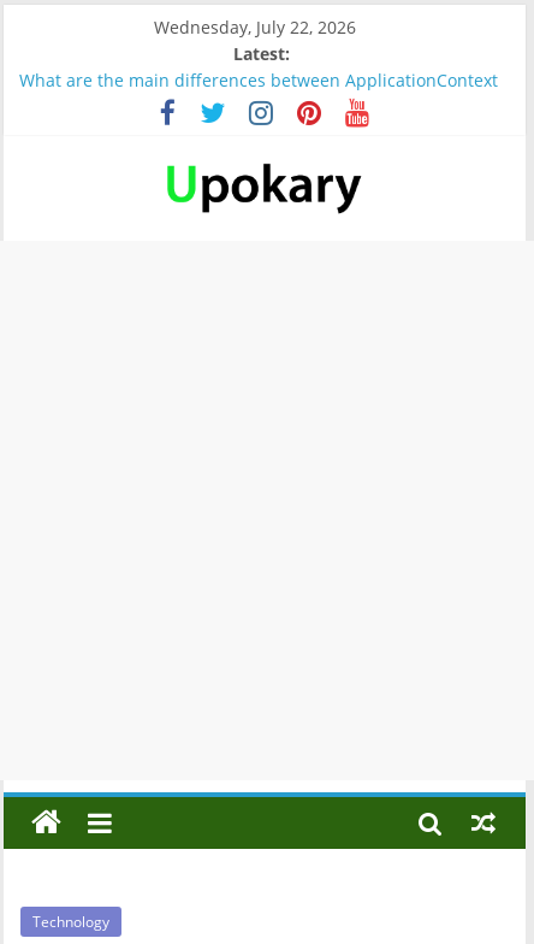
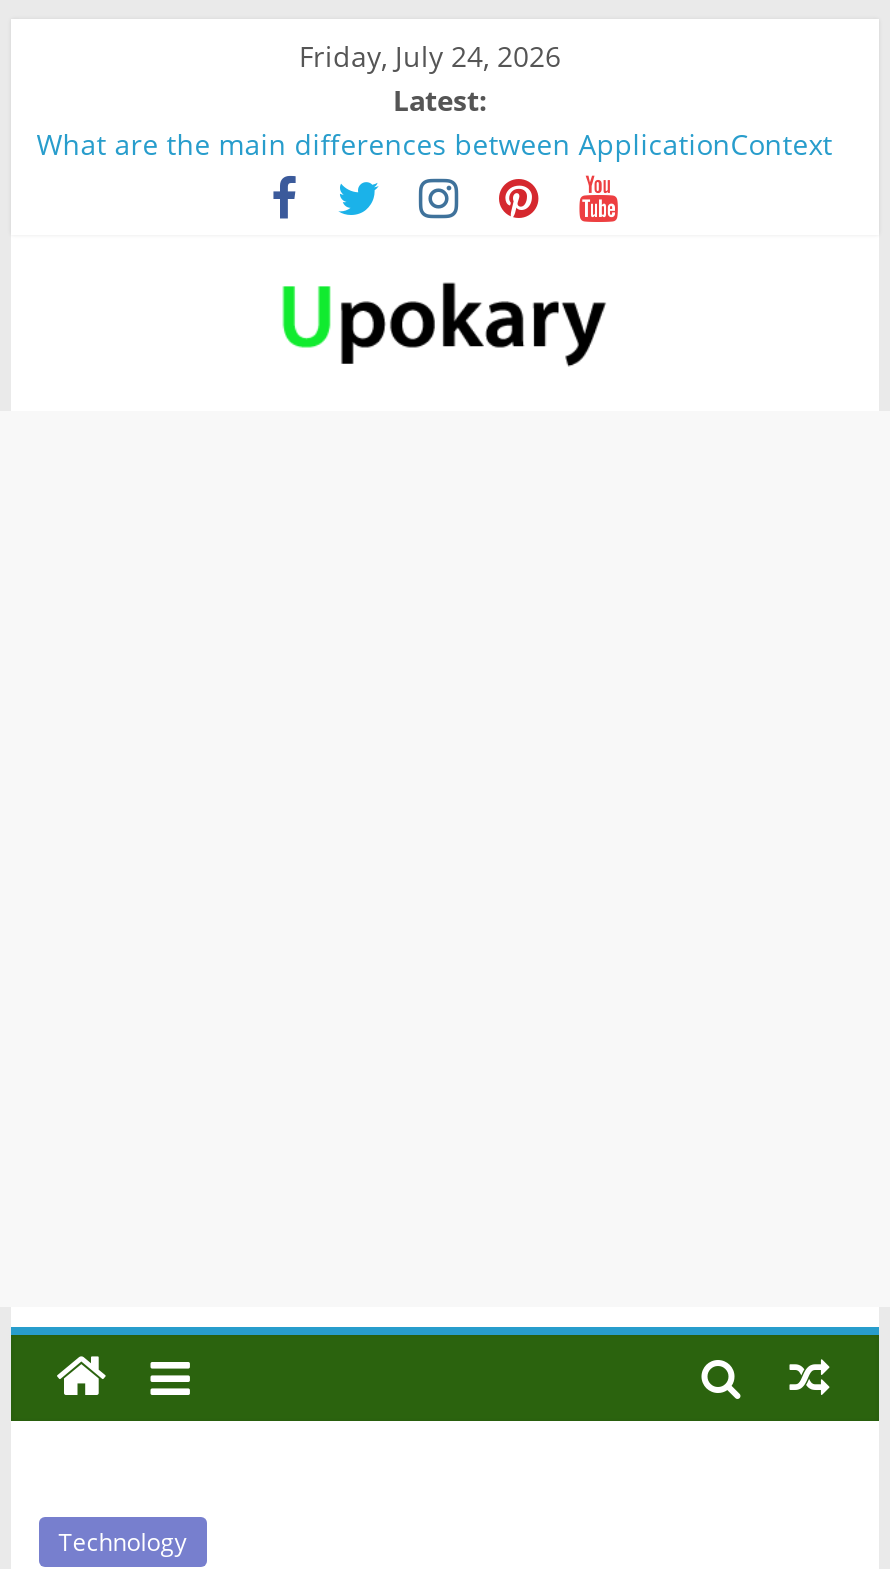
[155,16,357,39] Wednesday, July 22, 2026 -> [299,37,561,75] Friday, July 24, 2026

